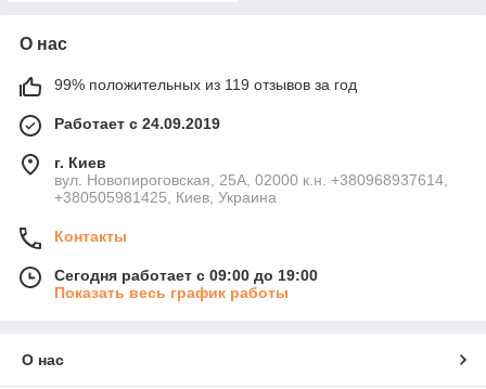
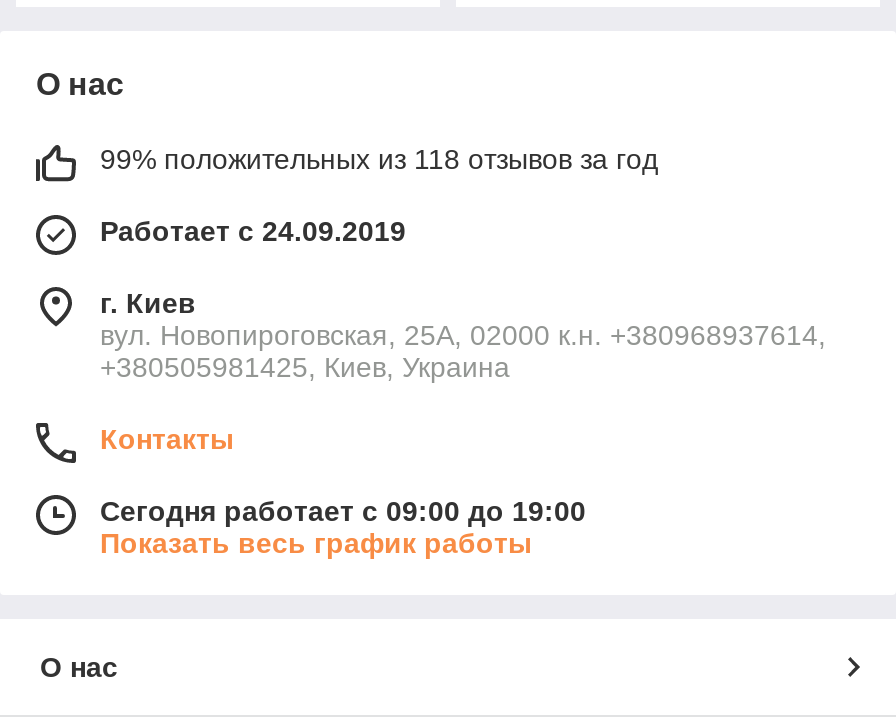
[54,76,357,93] 99% положительных из 119 отзывов за год -> [100,143,658,175] 99% положительных из 118 отзывов за год

